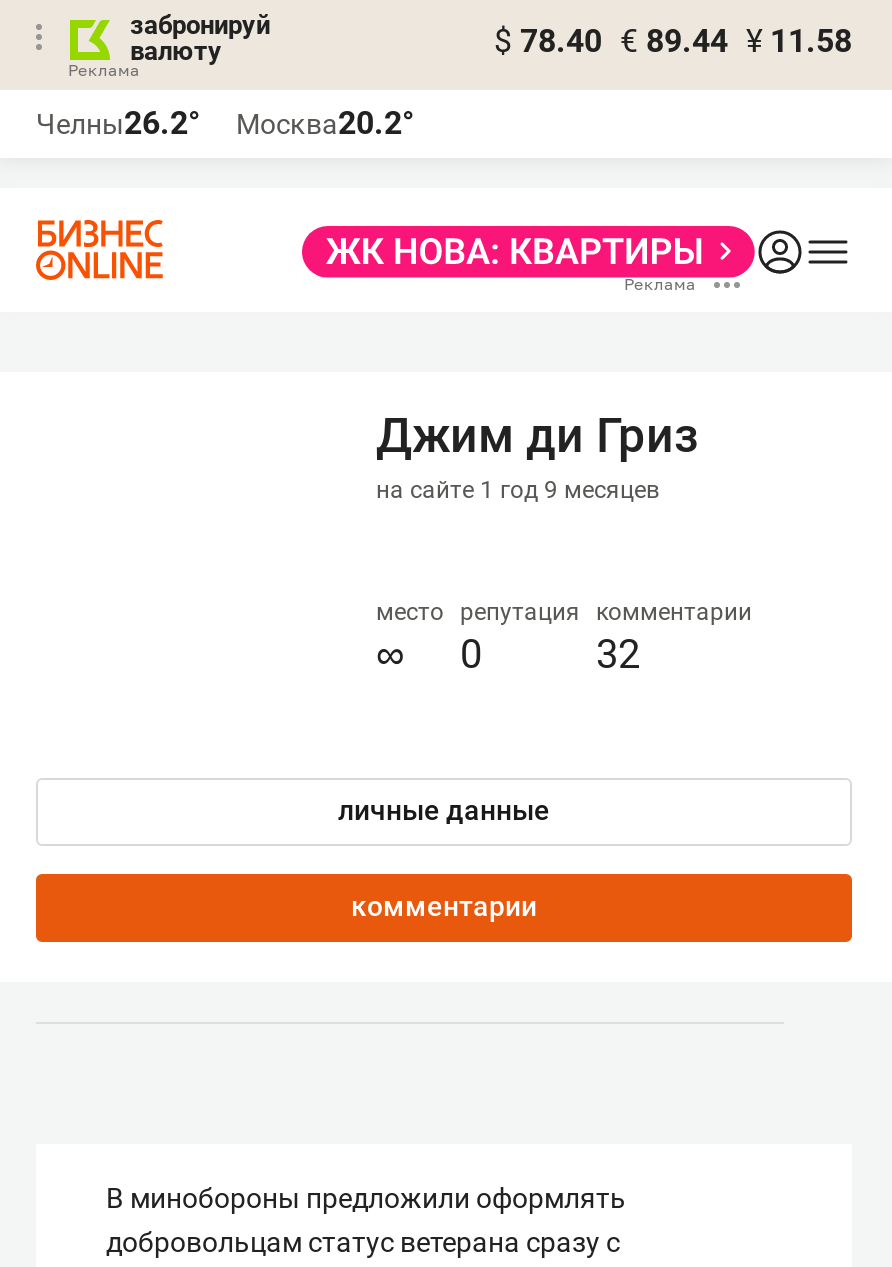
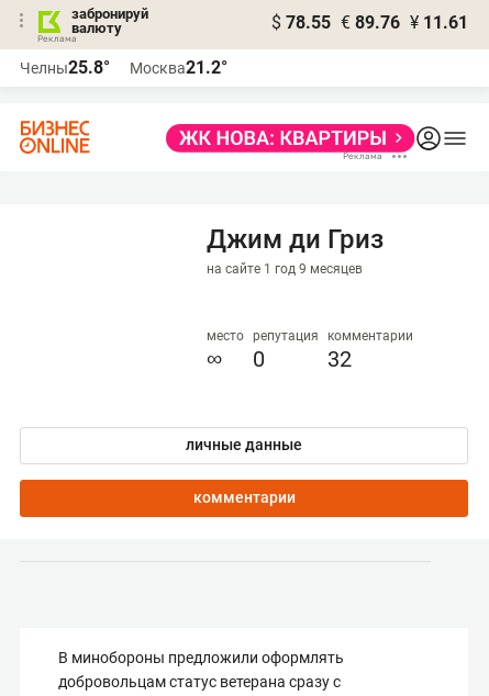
[494,22,852,60] $ 78.40 € 89.44 ¥ 11.58 -> [271,12,468,33] $ 78.55 € 89.76 ¥ 11.61
[36,104,200,142] Челны26.2° -> [20,57,110,78] Челны25.8°
[236,104,414,142] Москва20.2° -> [130,57,227,78] Москва21.2°

